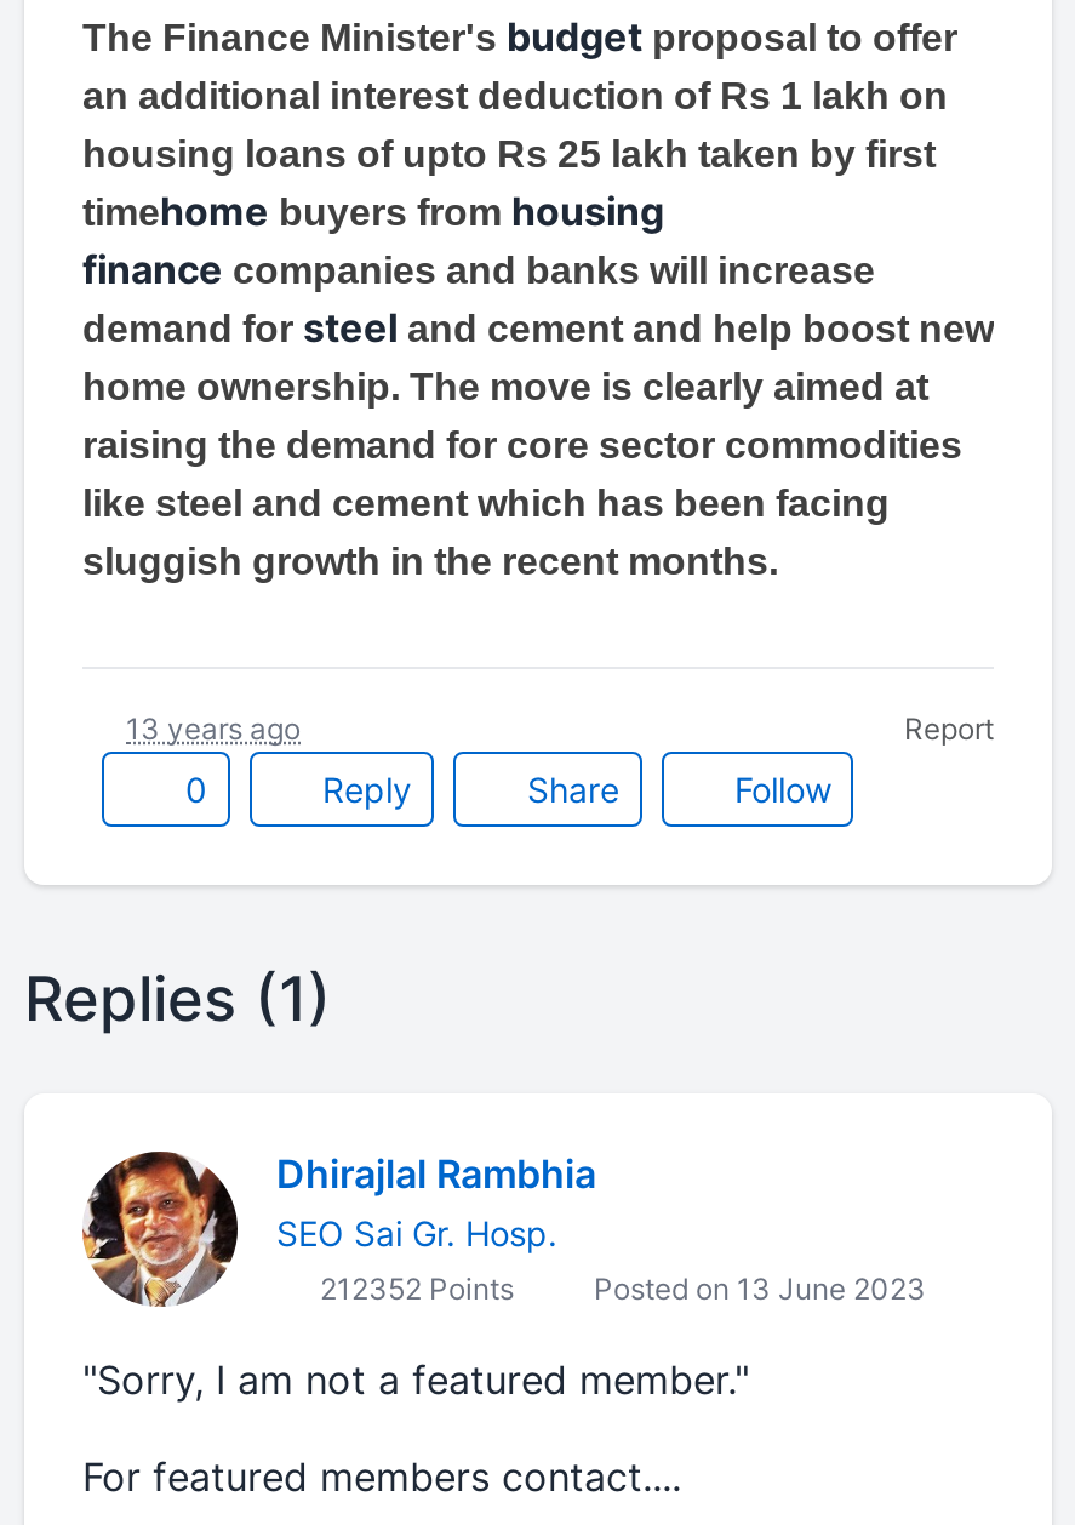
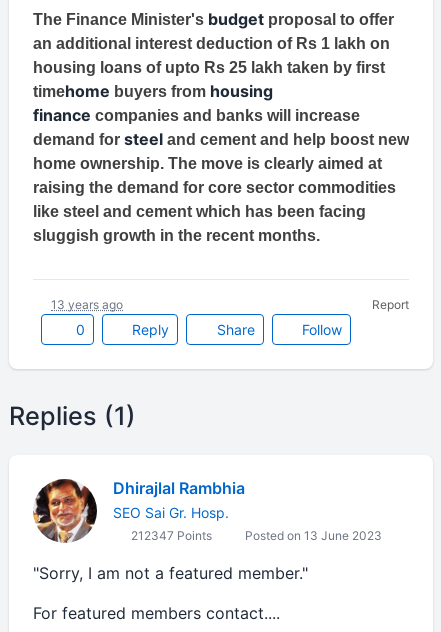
[313,1270,926,1307] 212352 Points Posted on 13 June 2023 -> [128,528,382,543] 212347 Points Posted on 13 June 2023

